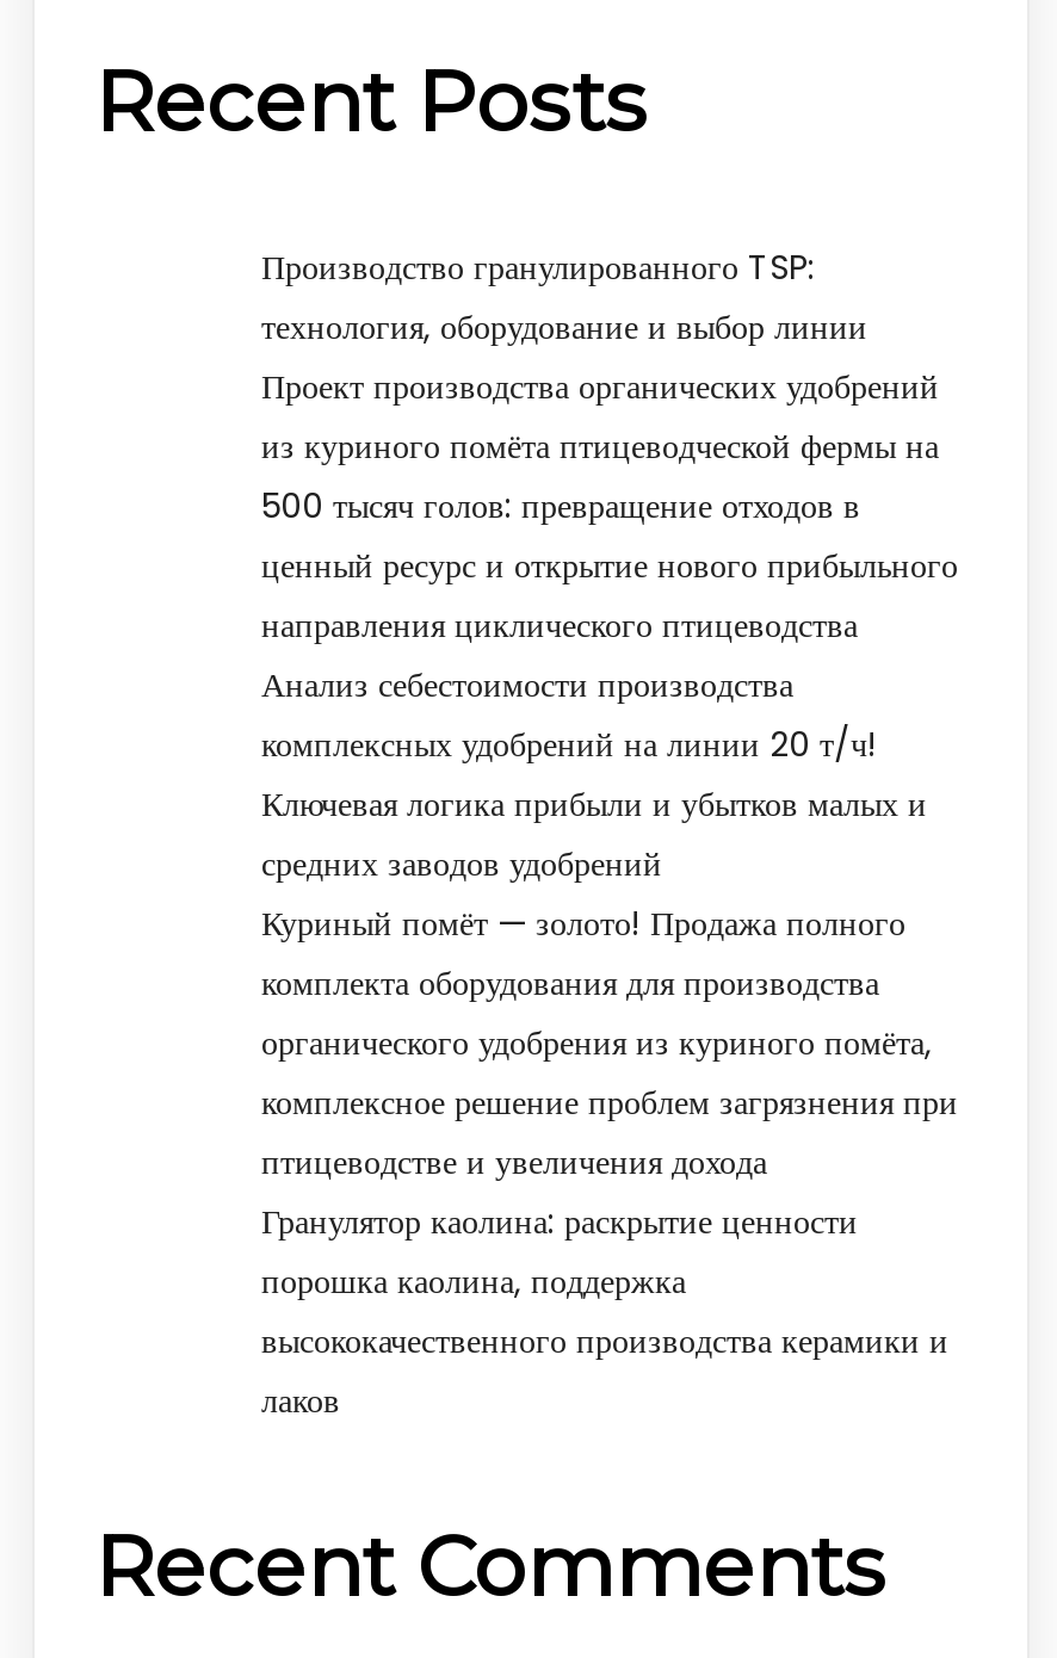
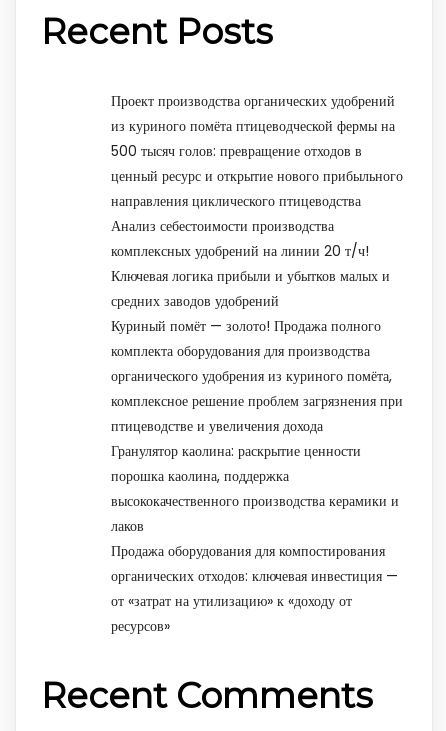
[261,242,867,350] Производство гранулированного TSP: | технология, оборудование и выбор линии -> none
moved [261,362,958,1423] -> [111,91,403,536]: Проект производства органических удобрений | из куриного помёта птицеводческой фермы на | 500 тысяч голов: превращение отходов в | ... | высококачественного производства керамики и | лаков
none -> [111,541,398,636] Продажа оборудования для компостирования | органических отходов: ключевая инвестиция — | от «затрат на утилизацию» к «доходу от | ресурсов»

